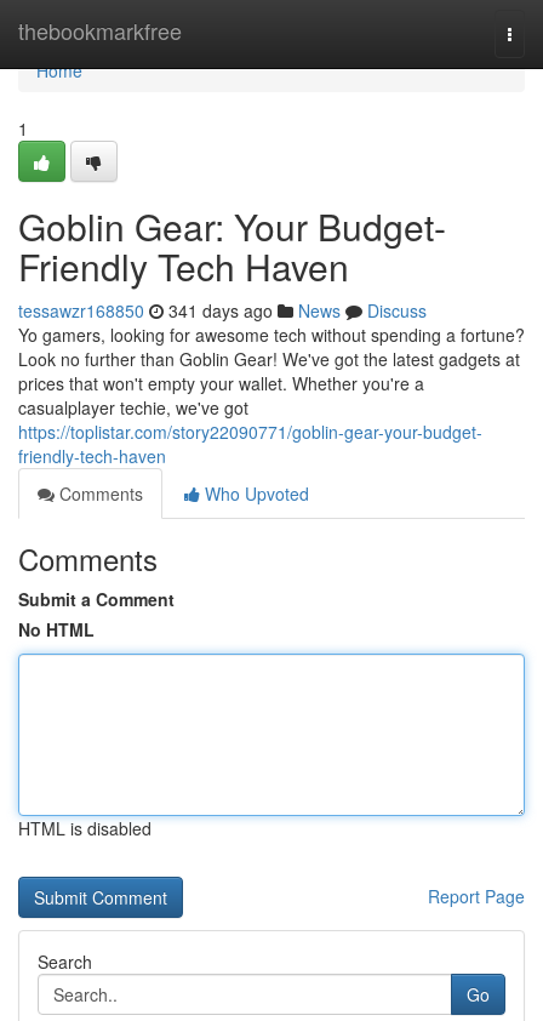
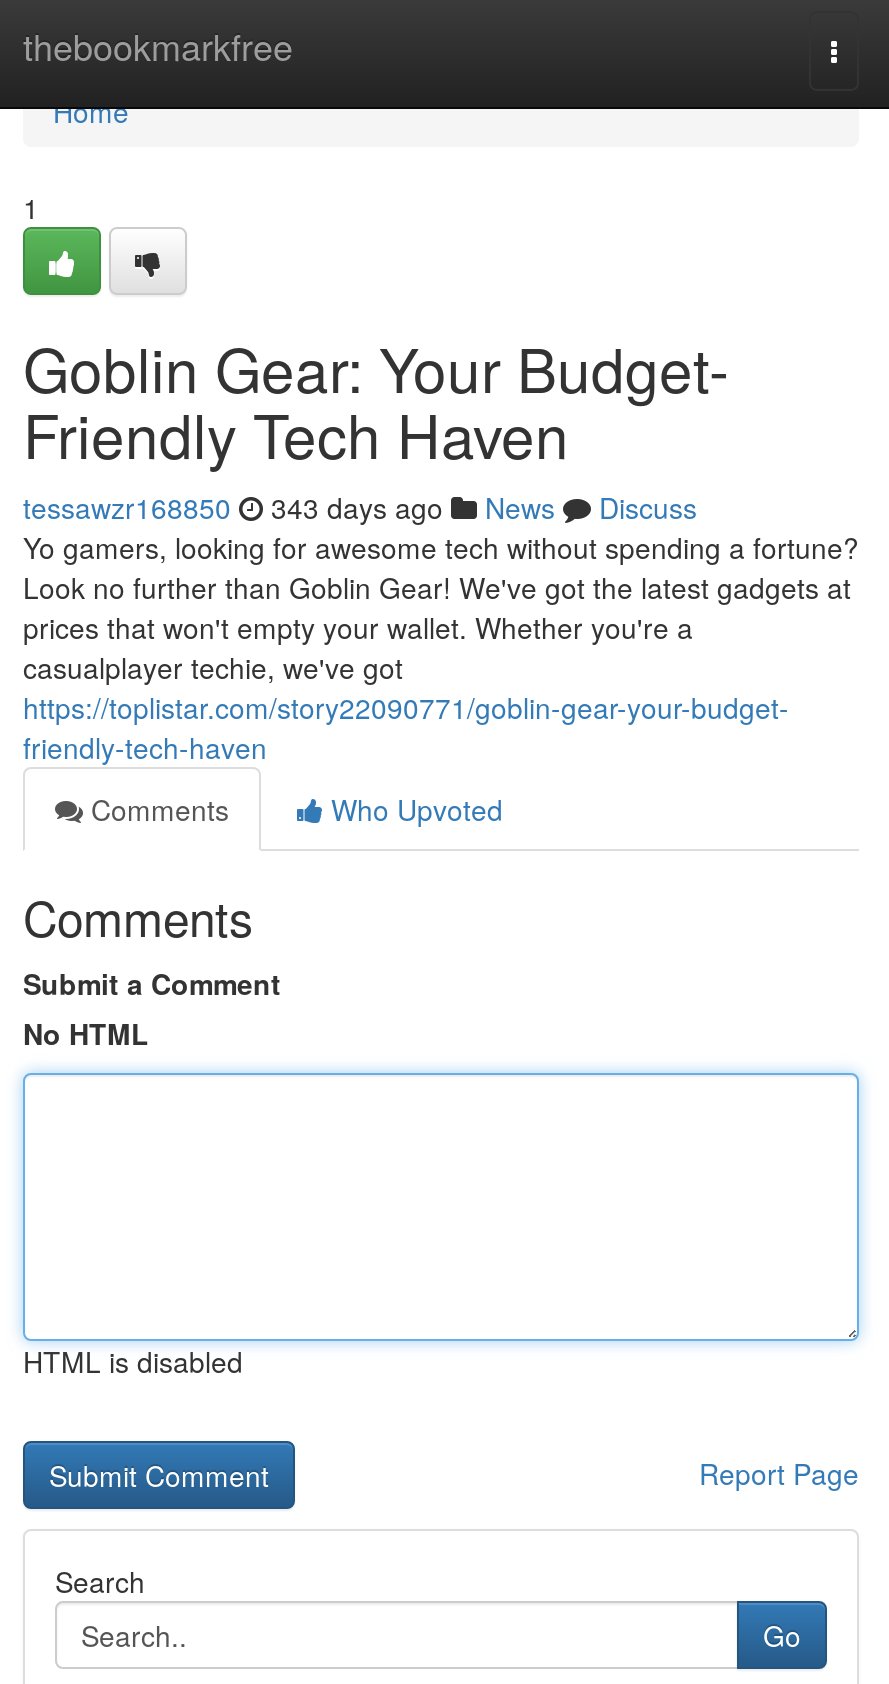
[18,298,427,323] tessawzr168850 341 days ago News Discuss -> [23,487,697,527] tessawzr168850 343 days ago News Discuss

